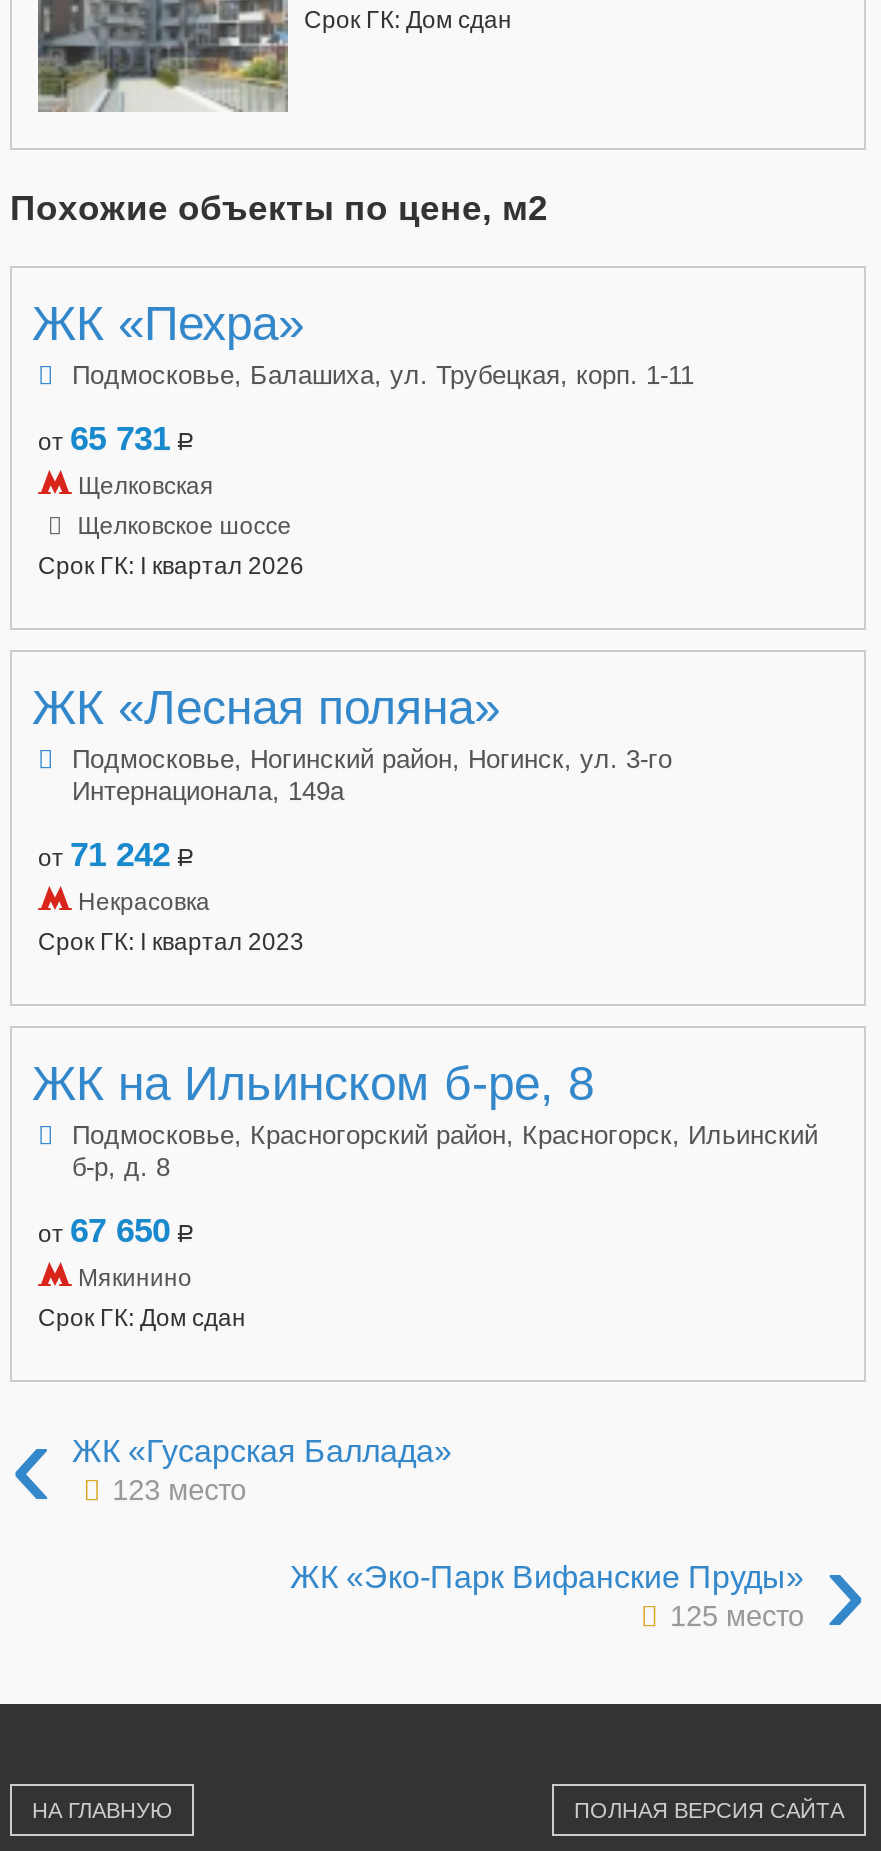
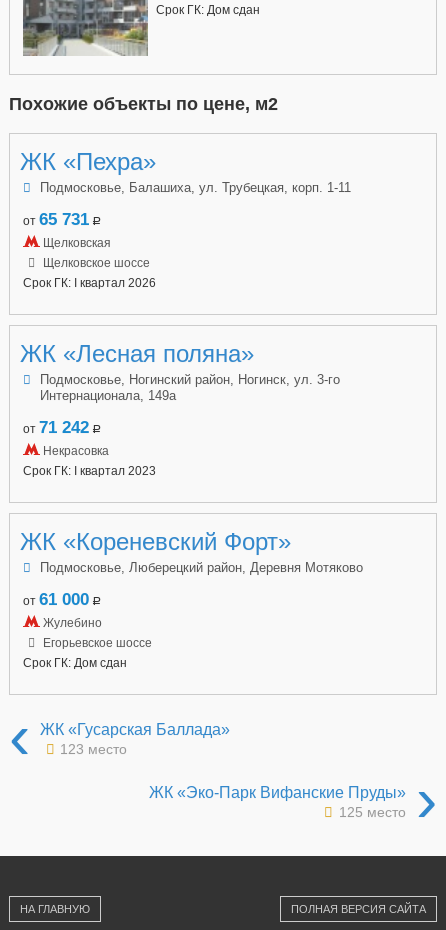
[32,1055,818,1181] ЖК на Ильинском б-ре, 8 | Подмосковье, Красногорский район, Красногорск, Ильинский | б-р, д. 8 -> [20,528,363,575] ЖК «Кореневский Форт» | Подмосковье, Люберецкий район, Деревня Мотяково
[38,1211,194,1291] от 67 650 a | Мякинино -> [23,590,152,650] от 61 000 a | Жулебино | Егорьевское шоссе

